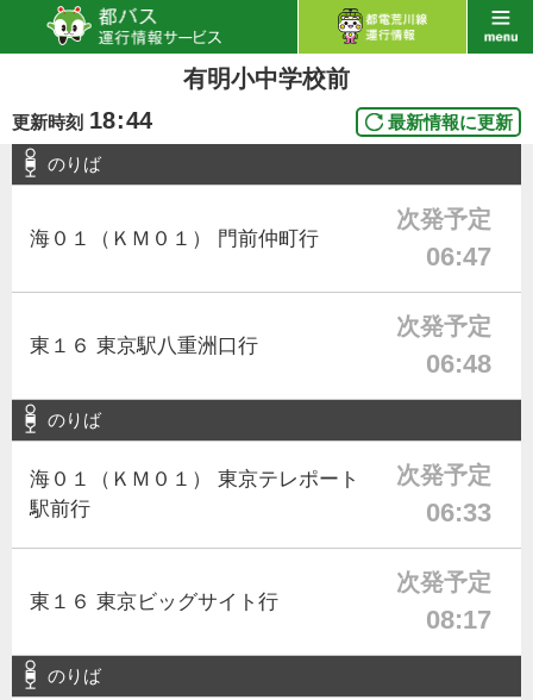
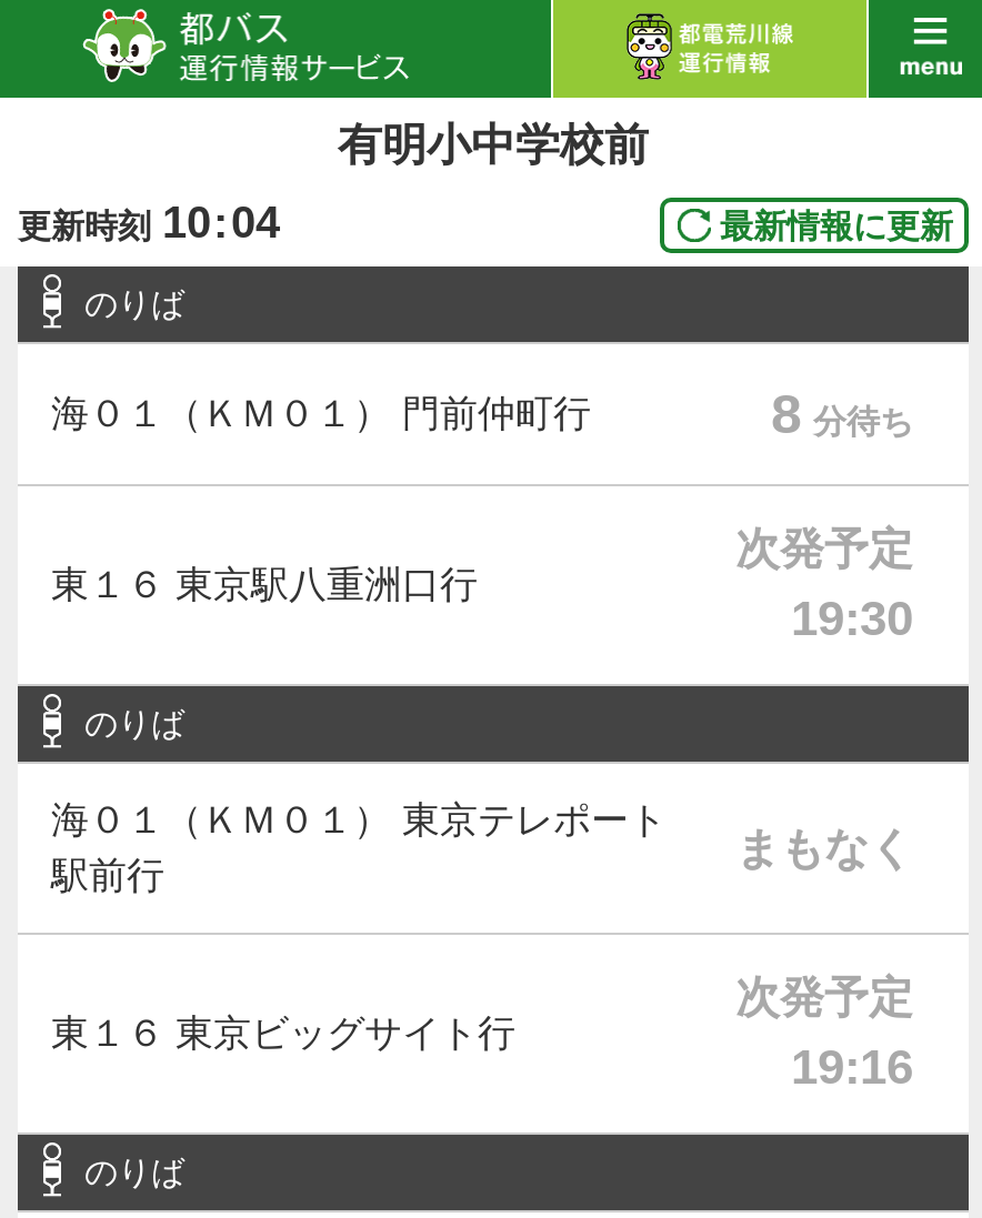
[12,107,152,133] 更新時刻 18:44 -> [18,198,280,246] 更新時刻 10:04
[396,206,491,271] 次発予定 | 06:47 -> [771,382,913,444] 8 分待ち
[426,349,491,379] 06:48 -> [791,591,913,646] 19:30
[396,462,491,527] 次発予定 | 06:33 -> [735,824,913,873] まもなく
[426,605,491,635] 08:17 -> [791,1039,913,1095] 19:16

